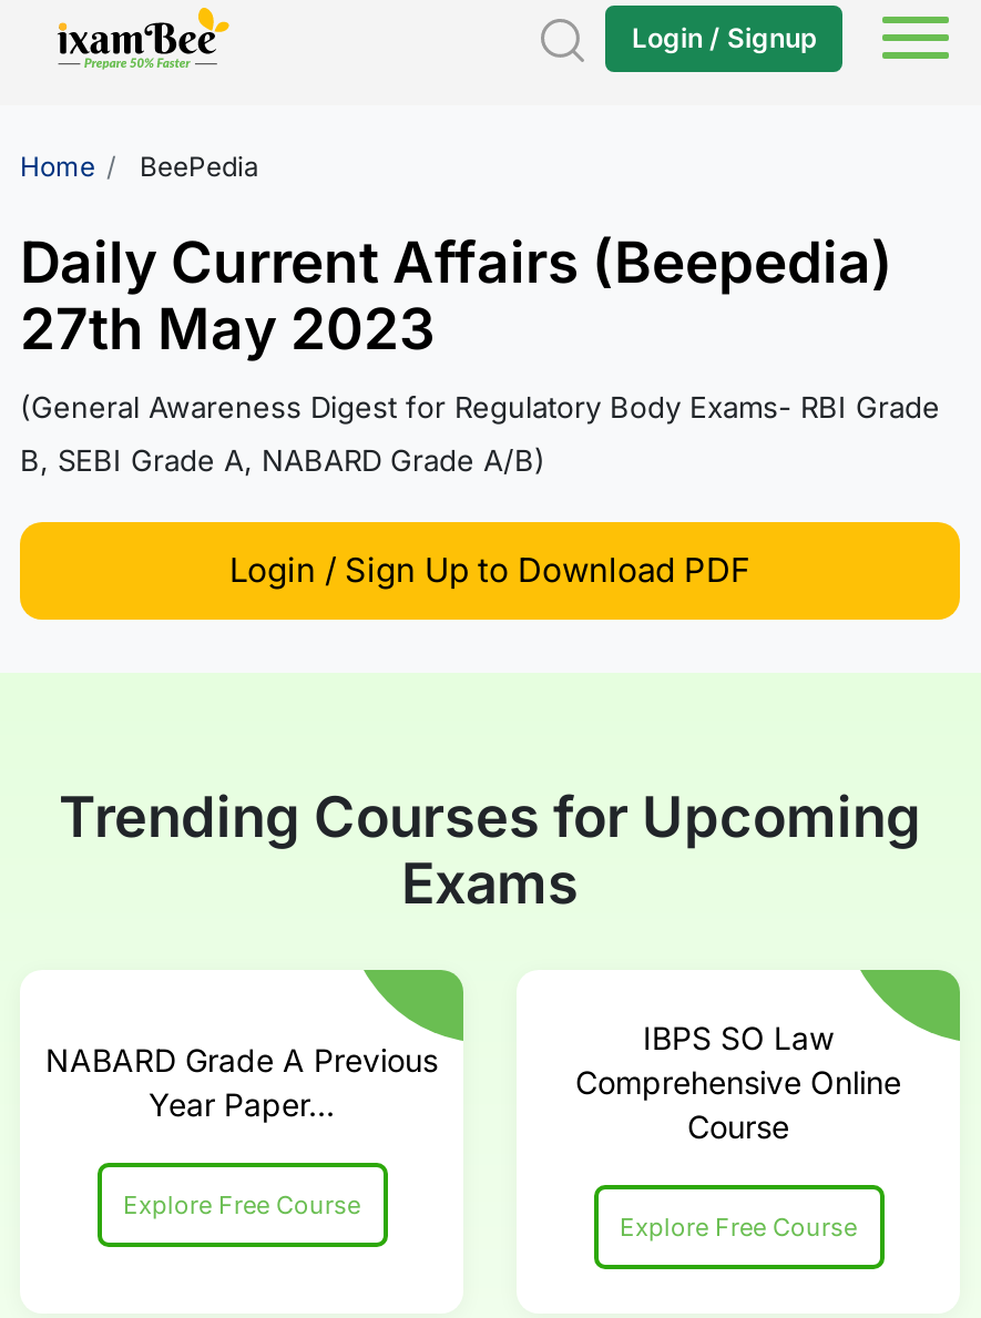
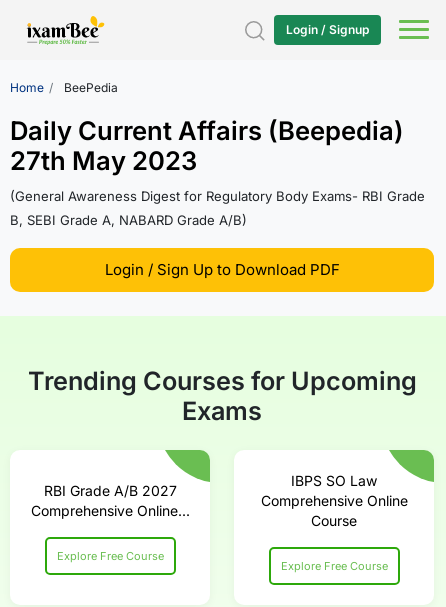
[45,1040,438,1122] NABARD Grade A Previous | Year Paper... -> [30,481,189,518] RBI Grade A/B 2027 | Comprehensive Online...

